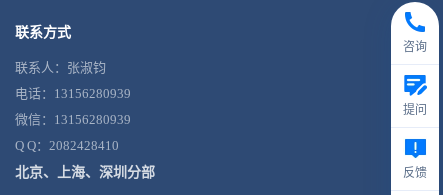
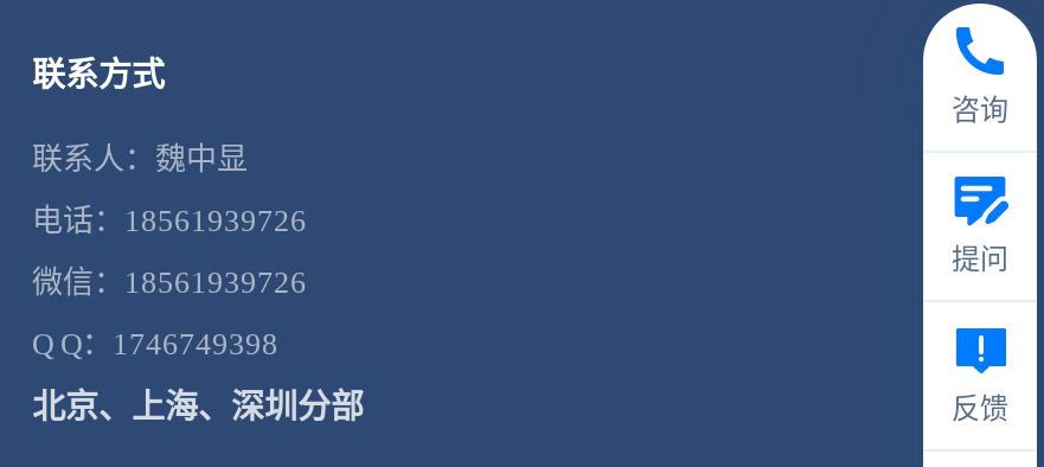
[15,60,106,75] 联系人：张淑钧 -> [32,140,248,176] 联系人：魏中显
[15,86,131,101] 电话：13156280939 -> [32,202,307,238] 电话：18561939726
[15,112,131,127] 微信：13156280939 -> [32,264,307,299] 微信：18561939726
[15,138,119,153] Q Q：2082428410 -> [32,325,278,361] Q Q：1746749398

